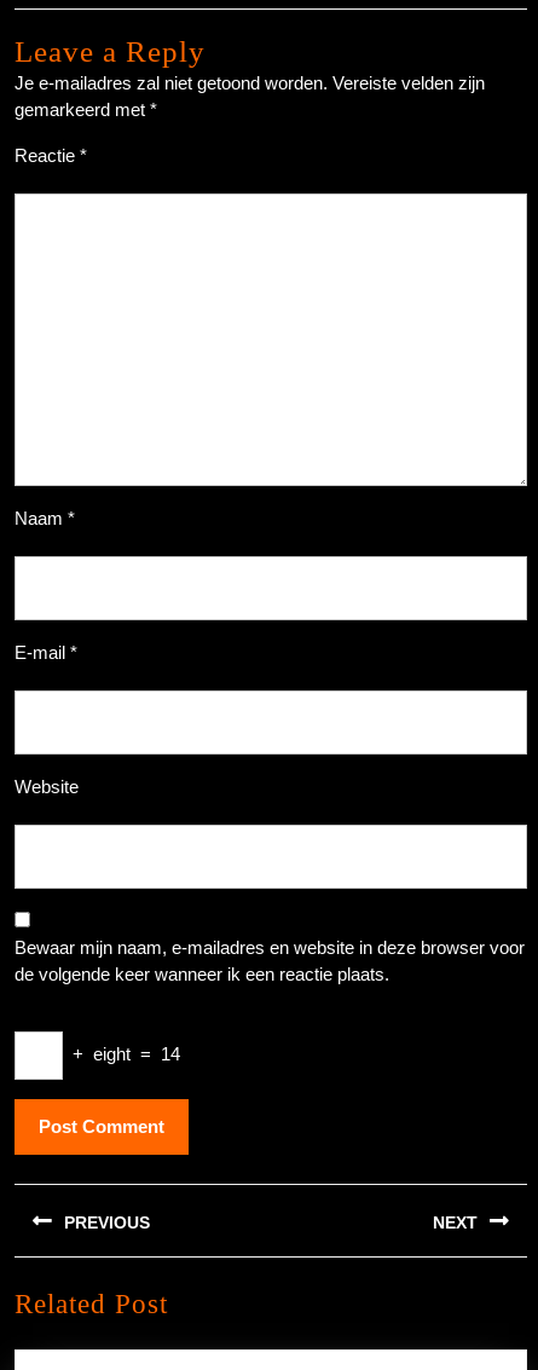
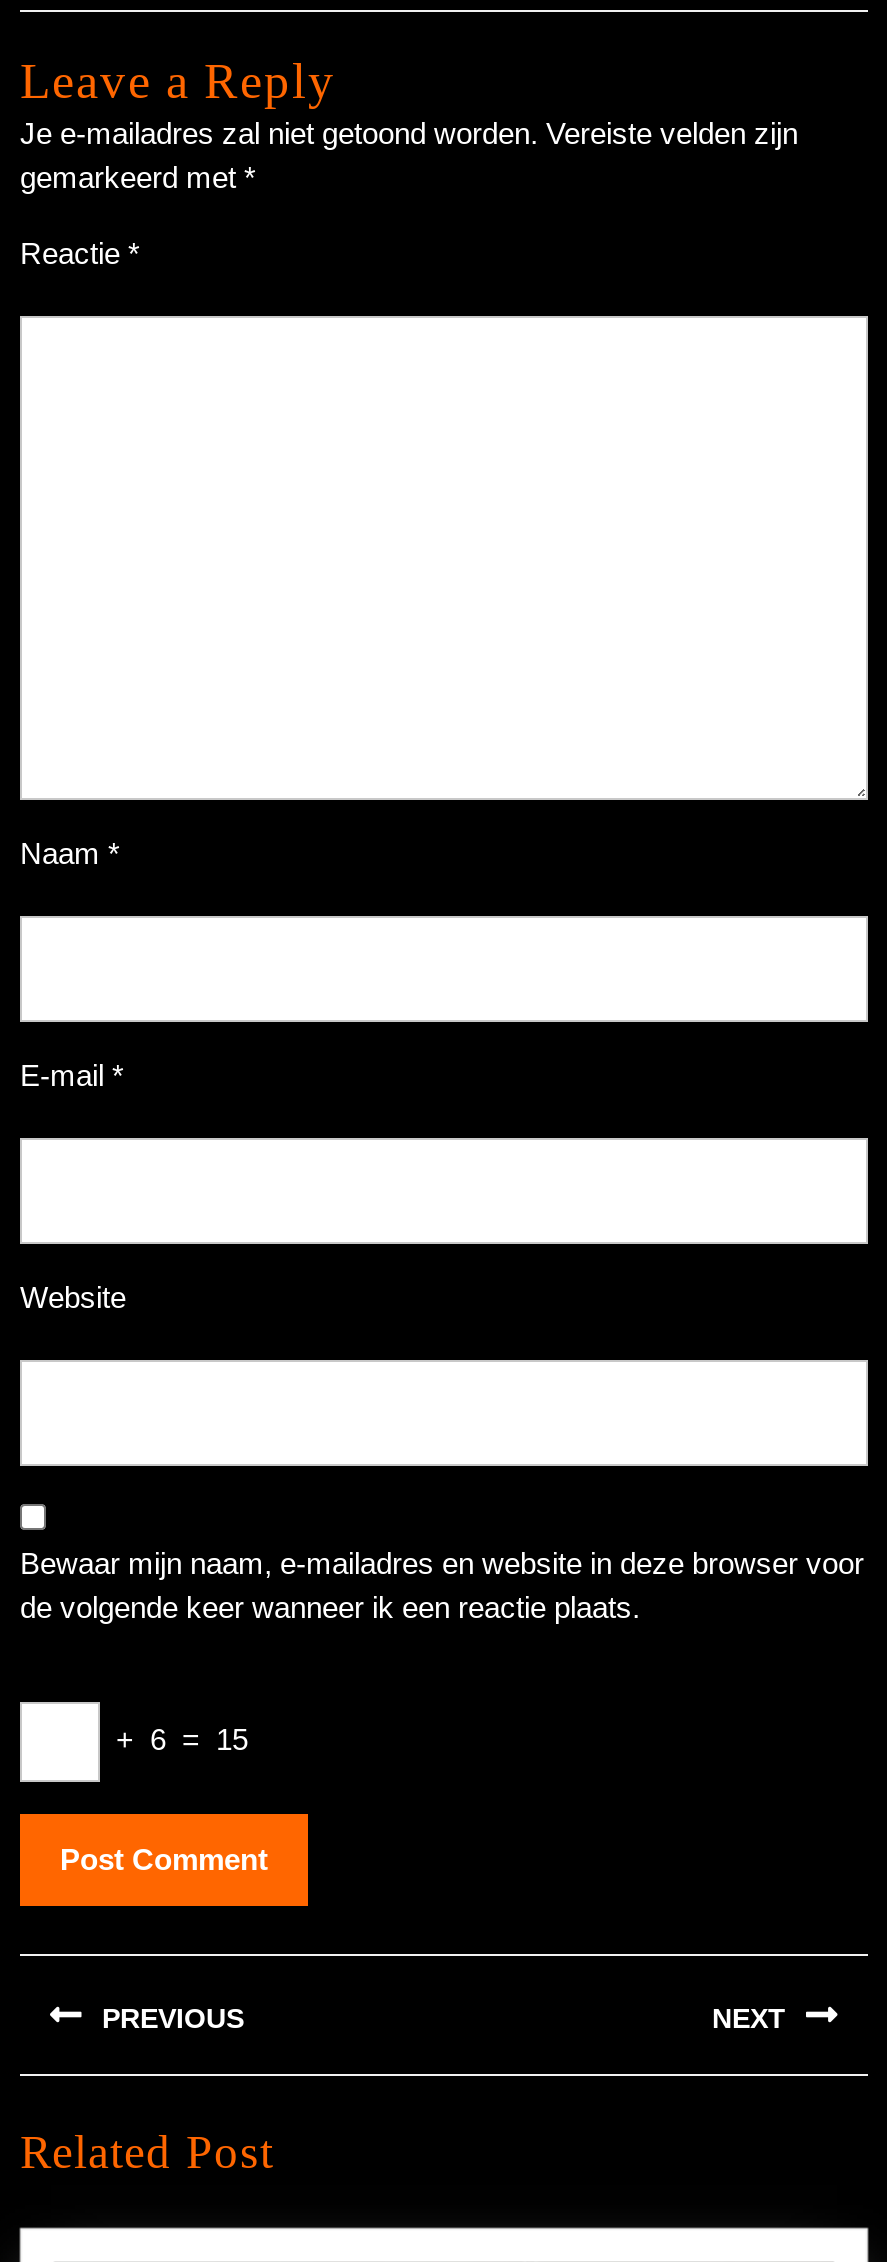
[68,1044,180,1064] + eight = 14 -> [108,1722,248,1756] + 6 = 15

